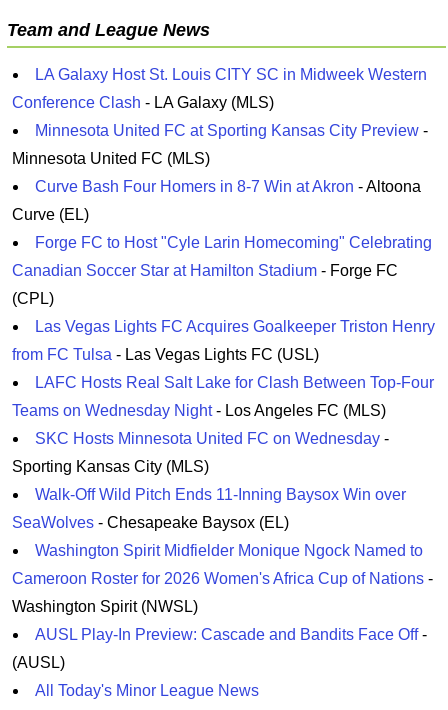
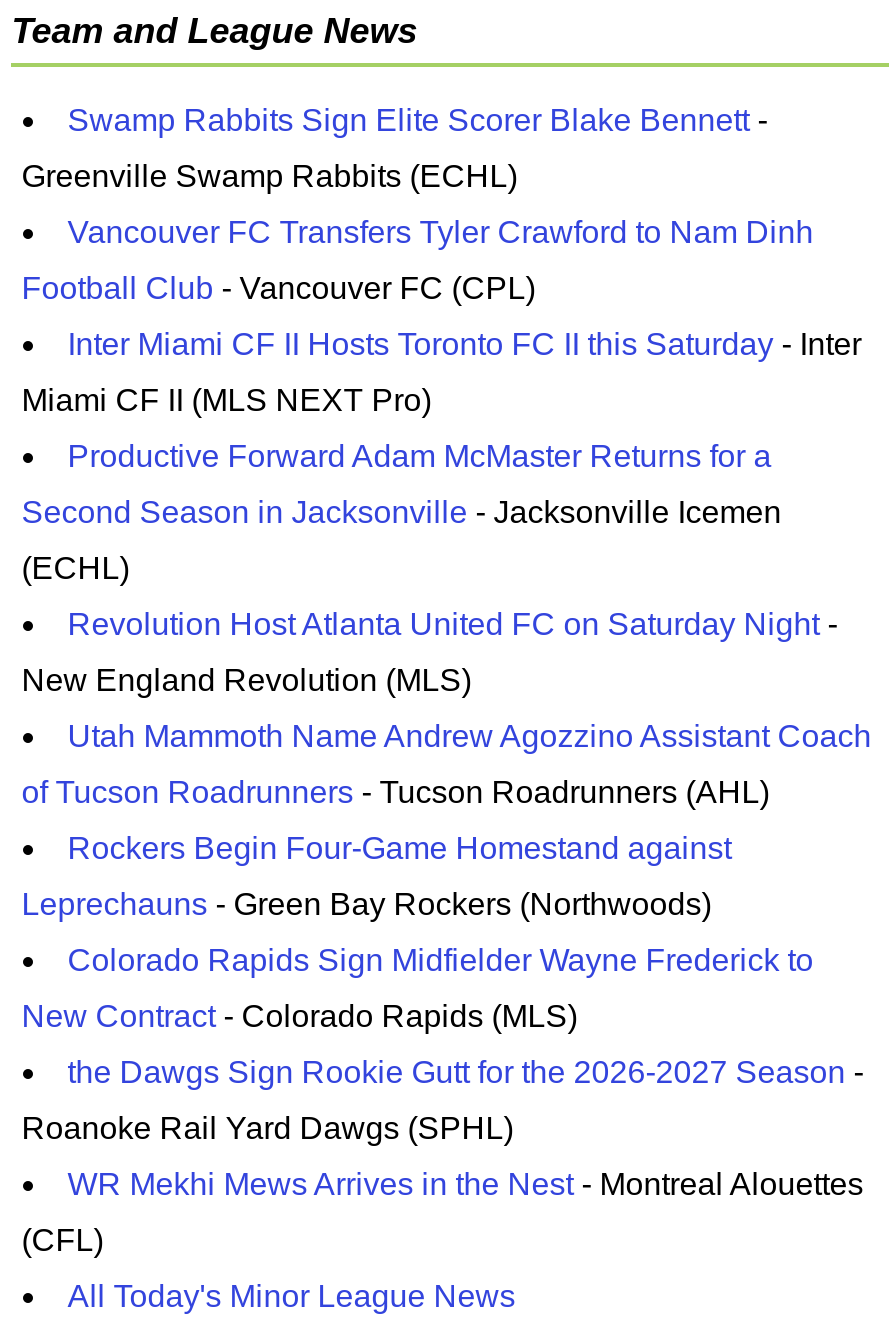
[12,66,435,671] LA Galaxy Host St. Louis CITY SC in Midweek Western | Conference Clash - LA Galaxy (MLS) | Minnesota United FC at Sporting Kansas City Preview - | Minnesota United FC (MLS) | Curve Bash Four Homers in 8-7 Win at Akron - Altoona | Curve (EL) | Forge FC to Host "Cyle Larin Homecoming" Celebrating | Canadian Soccer Star at Hamilton Stadium - Forge FC | (CPL) | Las Vegas Lights FC Acquires Goalkeeper Triston Henry | from FC Tulsa - Las Vegas Lights FC (USL) | LAFC Hosts Real Salt Lake for Clash Between Top-Four | Teams on Wednesday Night - Los Angeles FC (MLS) | SKC Hosts Minnesota United FC on Wednesday - | Sporting Kansas City (MLS) | Walk-Off Wild Pitch Ends 11-Inning Baysox Win over | SeaWolves - Chesapeake Baysox (EL) | Washington Spirit Midfielder Monique Ngock Named to | Cameroon Roster for 2026 Women's Africa Cup of Nations - | Washington Spirit (NWSL) | AUSL Play-In Preview: Cascade and Bandits Face Off - | (AUSL) -> [21,103,871,1257] Swamp Rabbits Sign Elite Scorer Blake Bennett - | Greenville Swamp Rabbits (ECHL) | Vancouver FC Transfers Tyler Crawford to Nam Dinh | Football Club - Vancouver FC (CPL) | Inter Miami CF II Hosts Toronto FC II this Saturday - Inter | Miami CF II (MLS NEXT Pro) | Productive Forward Adam McMaster Returns for a | Second Season in Jacksonville - Jacksonville Icemen | (ECHL) | Revolution Host Atlanta United FC on Saturday Night - | New England Revolution (MLS) | Utah Mammoth Name Andrew Agozzino Assistant Coach | of Tucson Roadrunners - Tucson Roadrunners (AHL) | Rockers Begin Four-Game Homestand against | Leprechauns - Green Bay Rockers (Northwoods) | Colorado Rapids Sign Midfielder Wayne Frederick to | New Contract - Colorado Rapids (MLS) | the Dawgs Sign Rookie Gutt for the 2026-2027 Season - | Roanoke Rail Yard Dawgs (SPHL) | WR Mekhi Mews Arrives in the Nest - Montreal Alouettes | (CFL)

